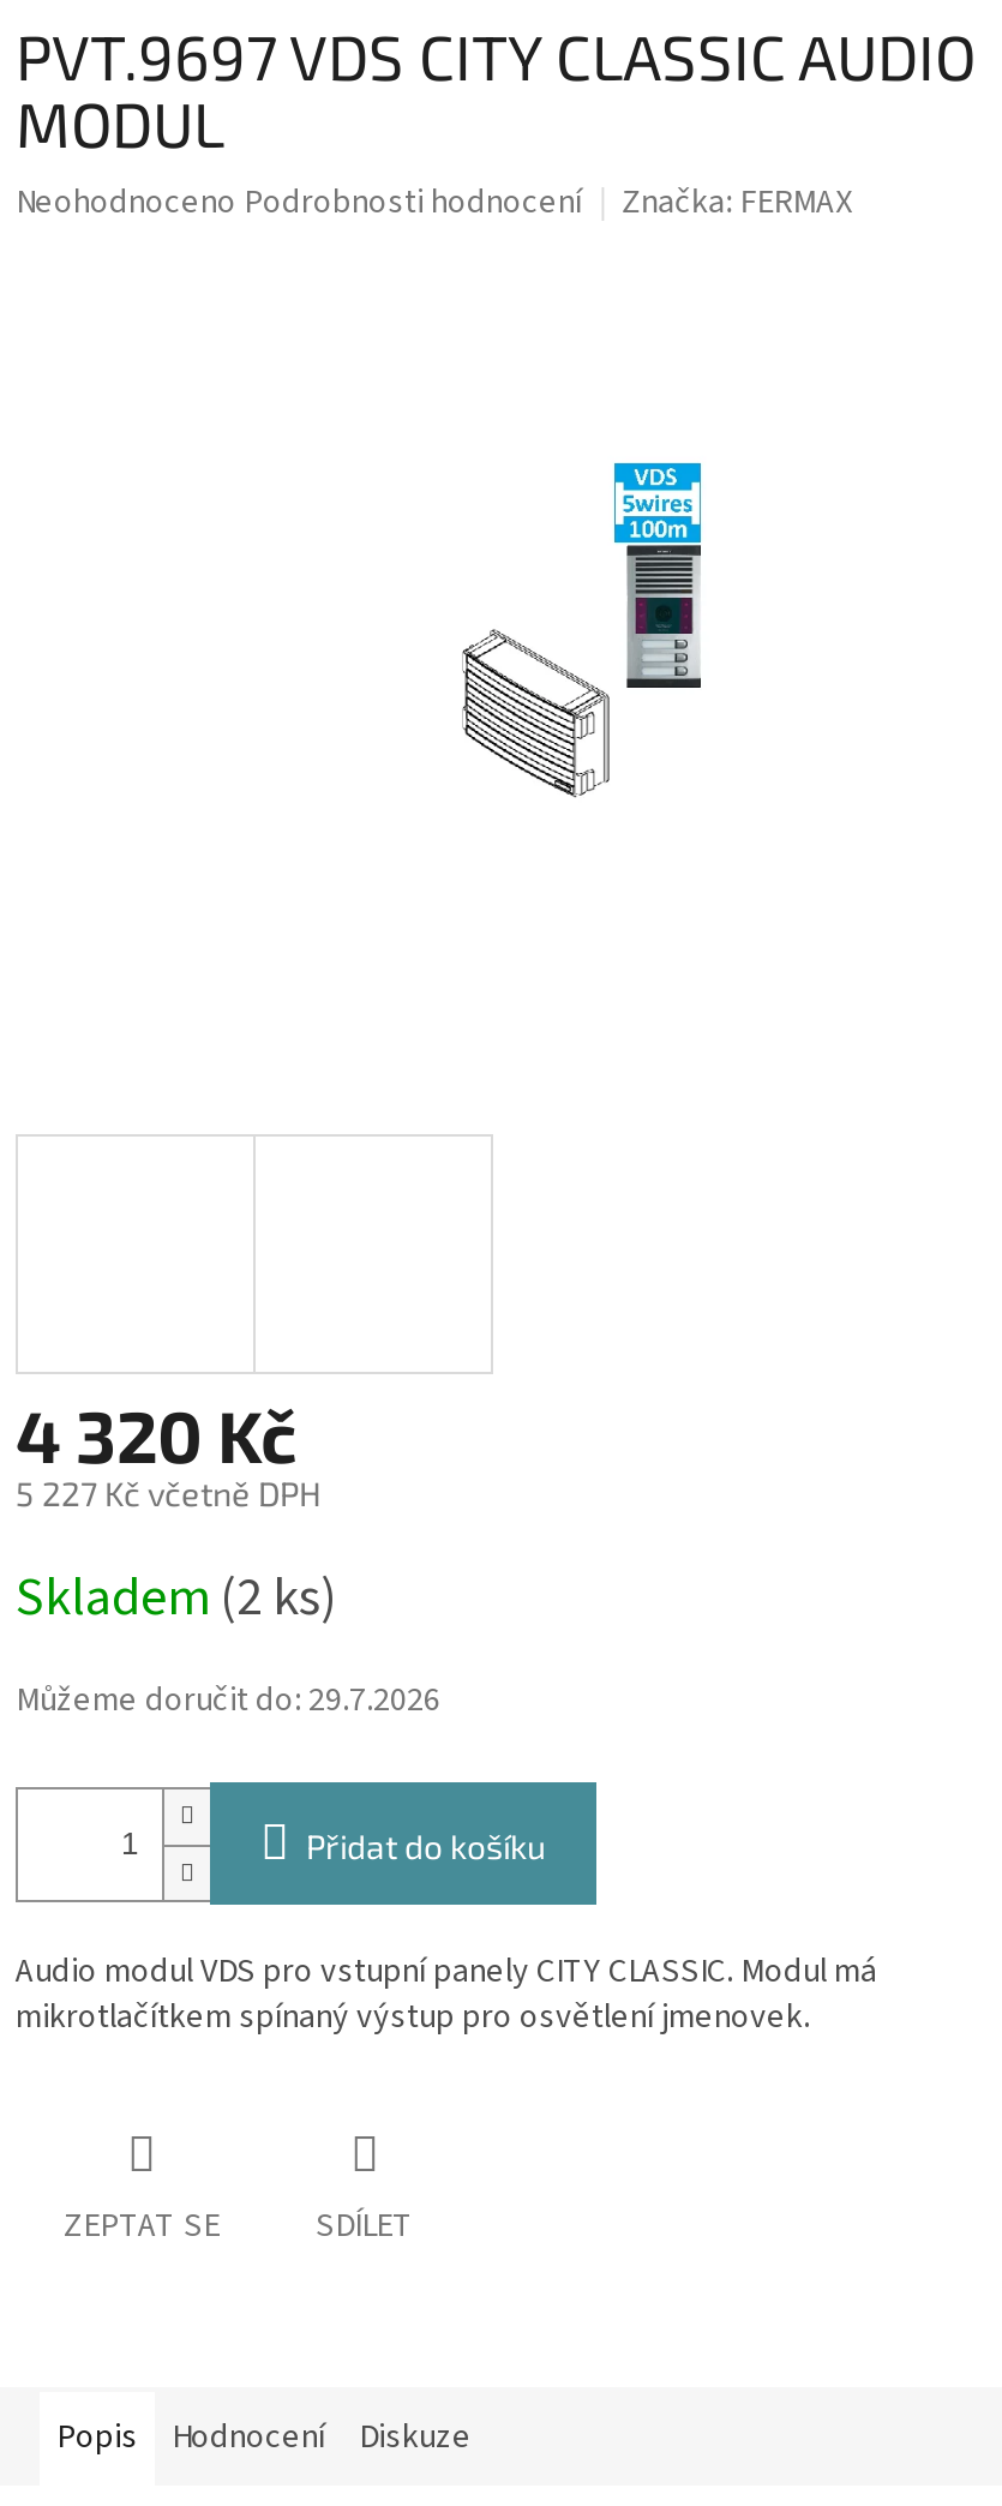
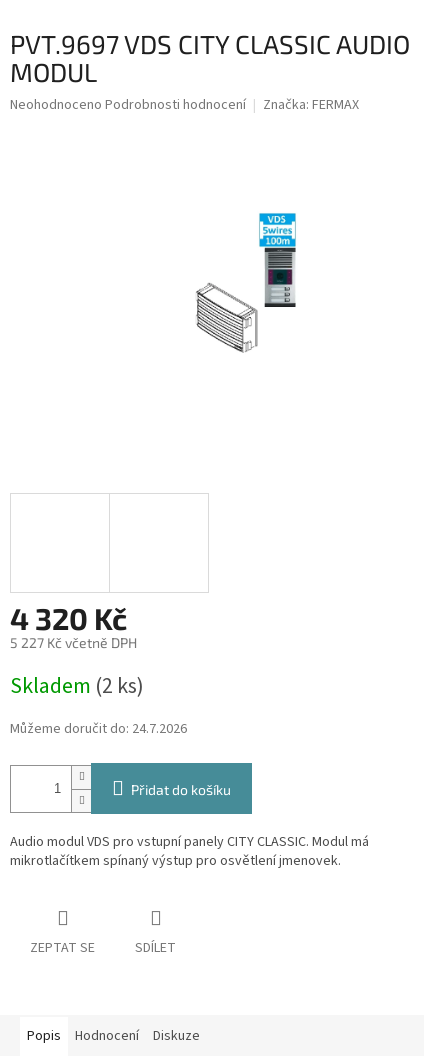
[16,1678,440,1726] Můžeme doručit do: 29.7.2026 -> [10,719,187,739] Můžeme doručit do: 24.7.2026

